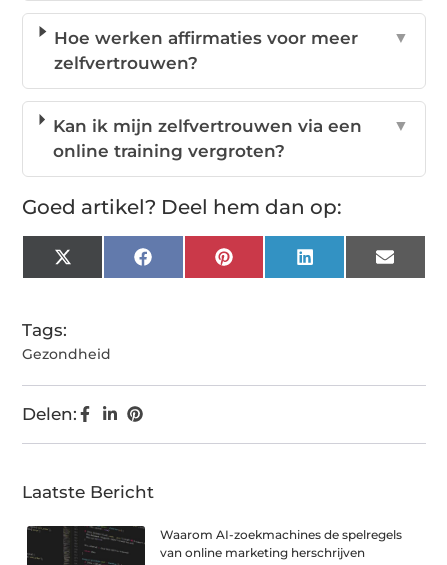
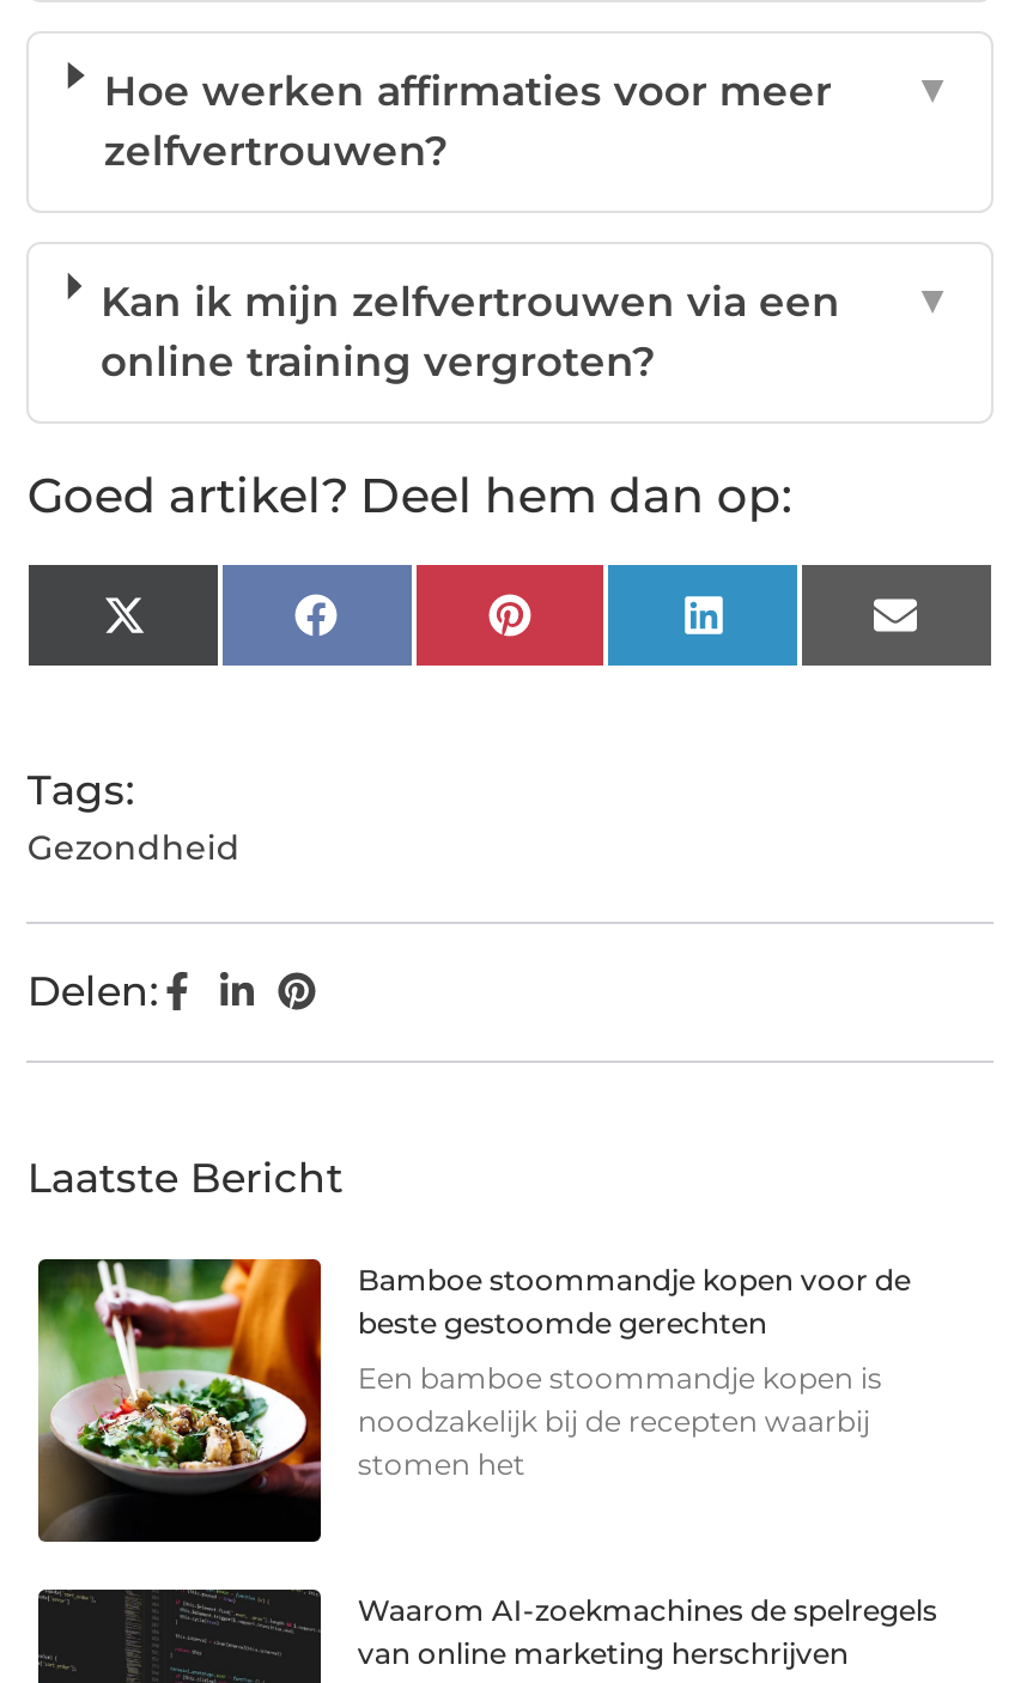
none -> [36,1257,910,1544] [image] | Bamboe stoommandje kopen voor de | beste gestoomde gerechten | Een bamboe stoommandje kopen is | noodzakelijk bij de recepten waarbij | stomen het

